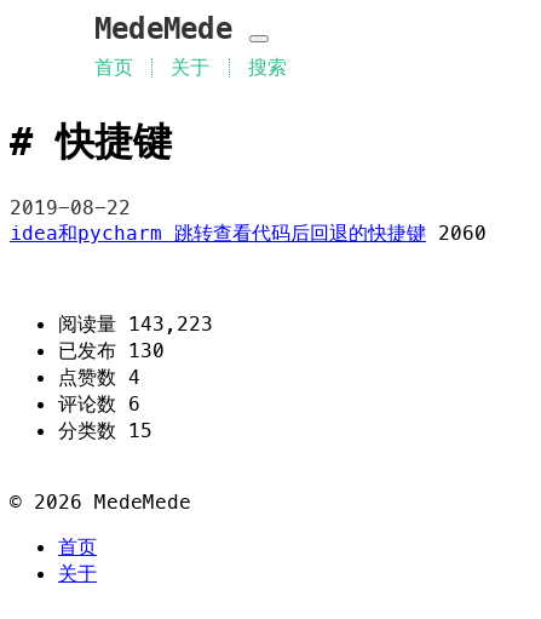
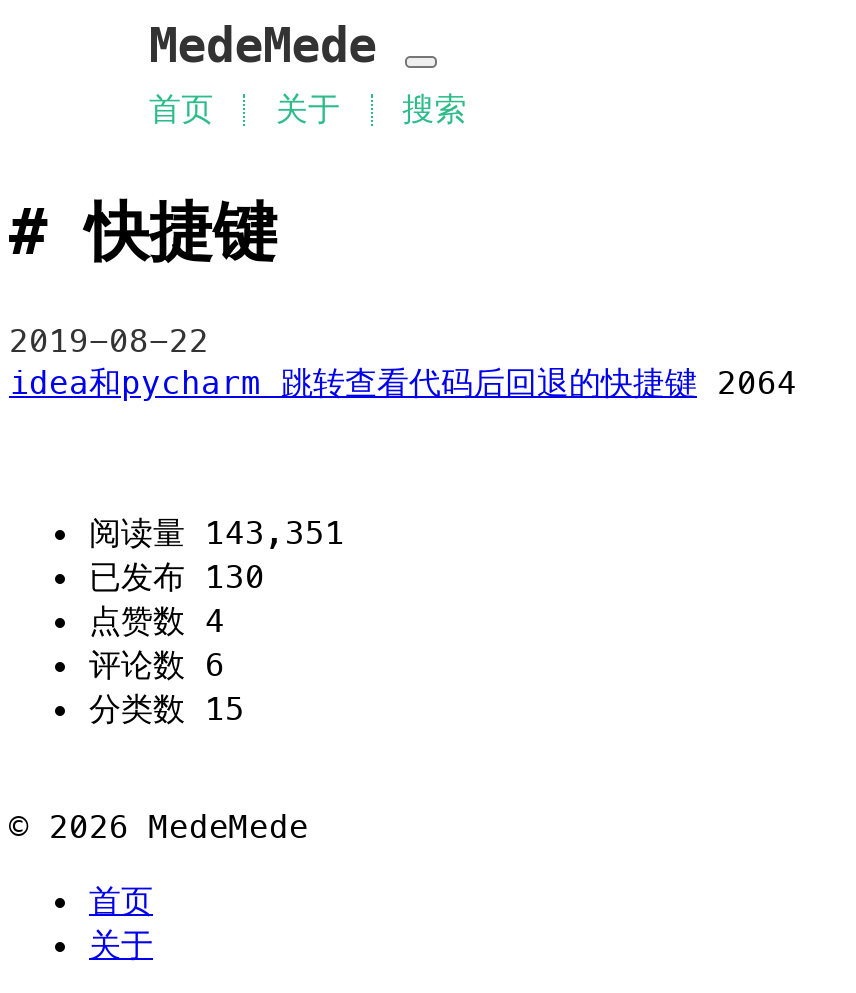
[10,221,487,246] idea和pycharm 跳转查看代码后回退的快捷键 2060 -> [9,363,797,405] idea和pycharm 跳转查看代码后回退的快捷键 2064
[58,312,213,337] 阅读量 143,223 -> [89,513,345,555] 阅读量 143,351

